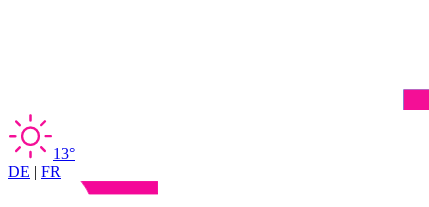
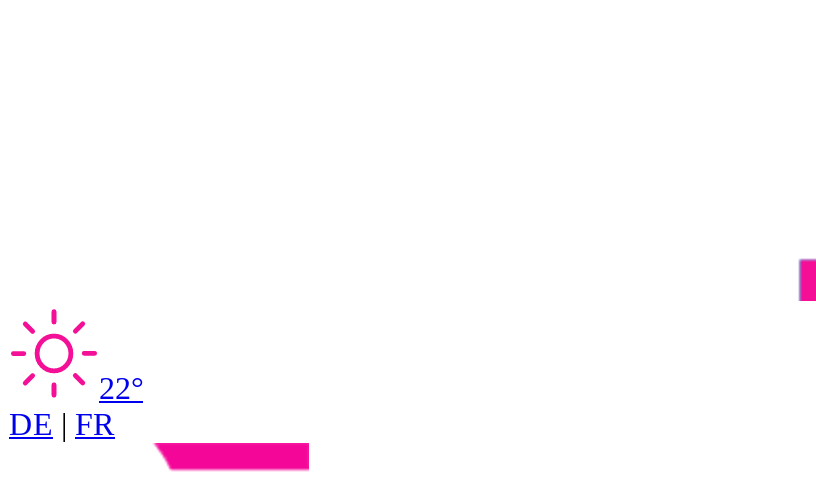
[53,145,75,162] 13° -> [99,371,143,405] 22°

